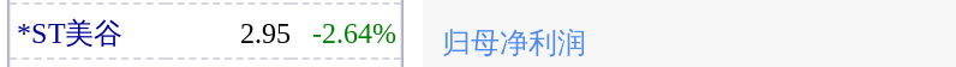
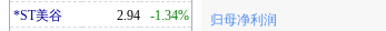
[240,17,291,50] 2.95 -> [117,8,140,23] 2.94
[312,17,396,50] -2.64% -> [150,8,189,23] -1.34%

